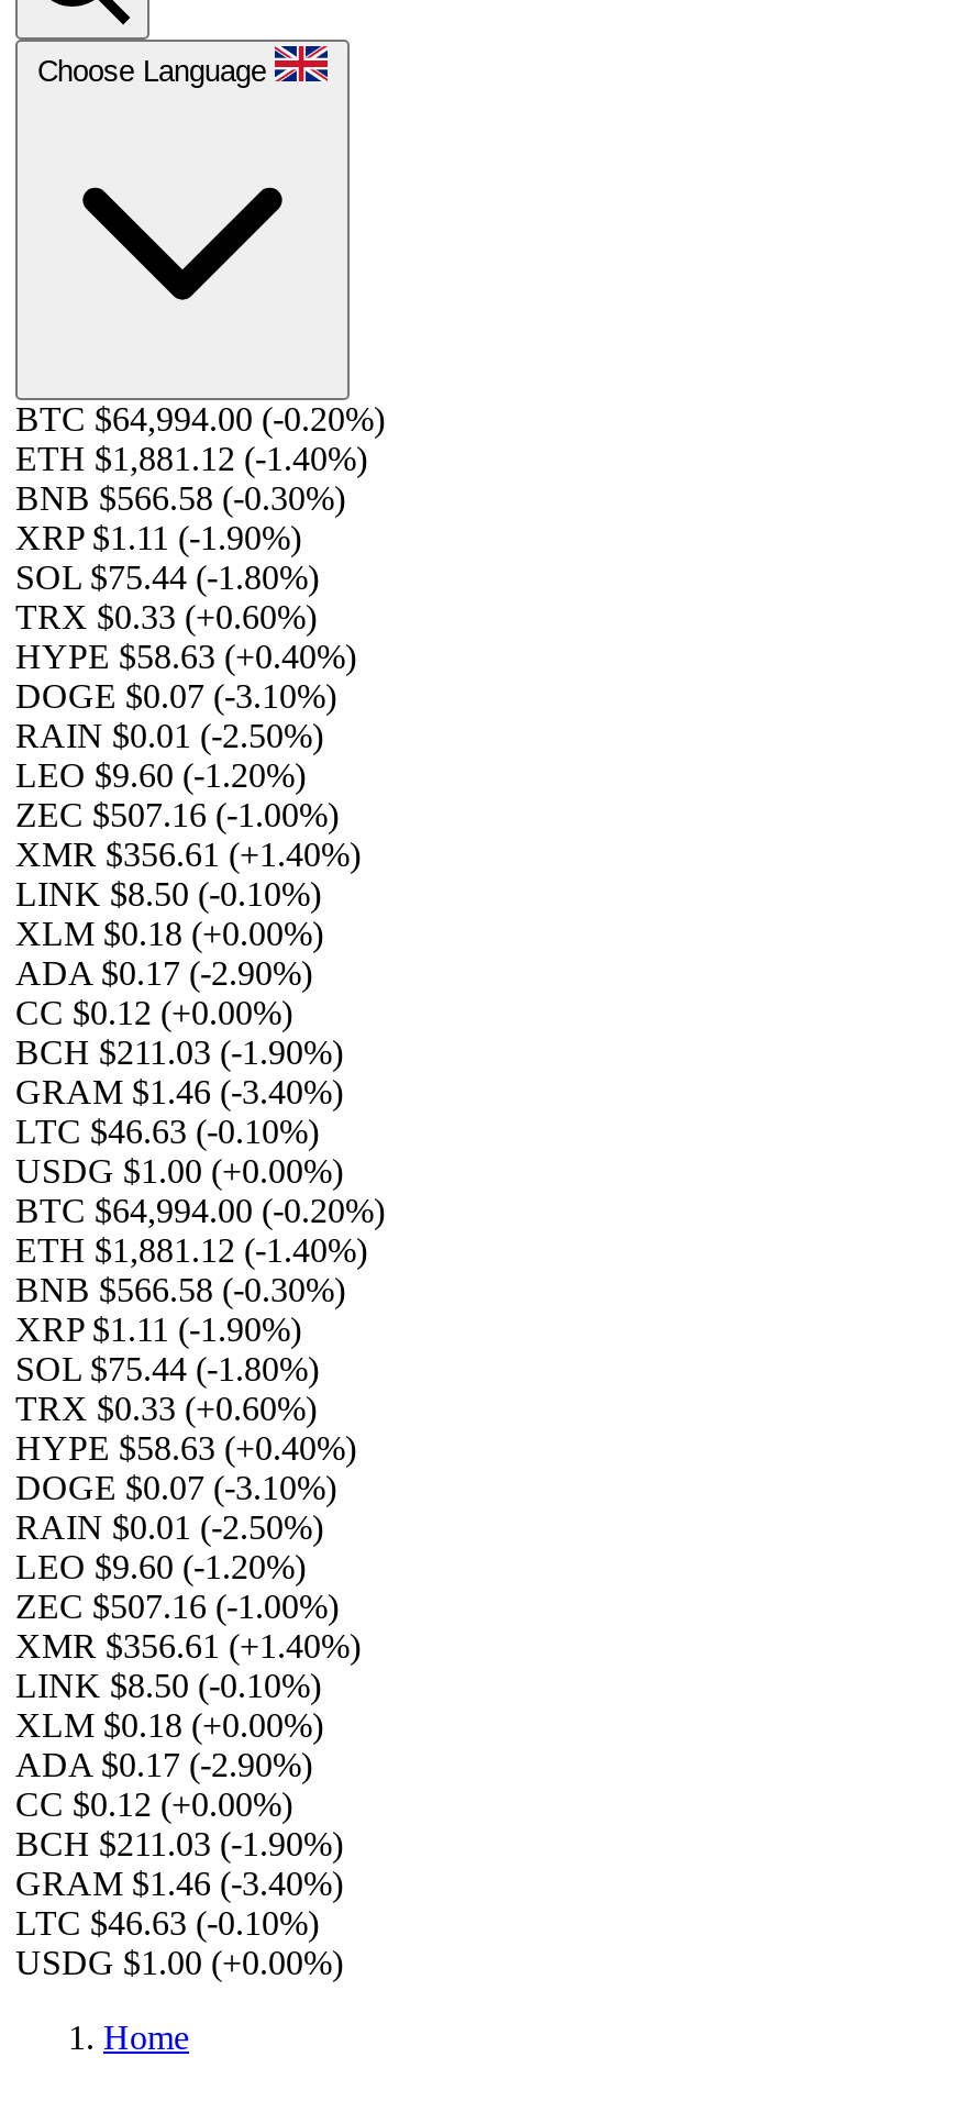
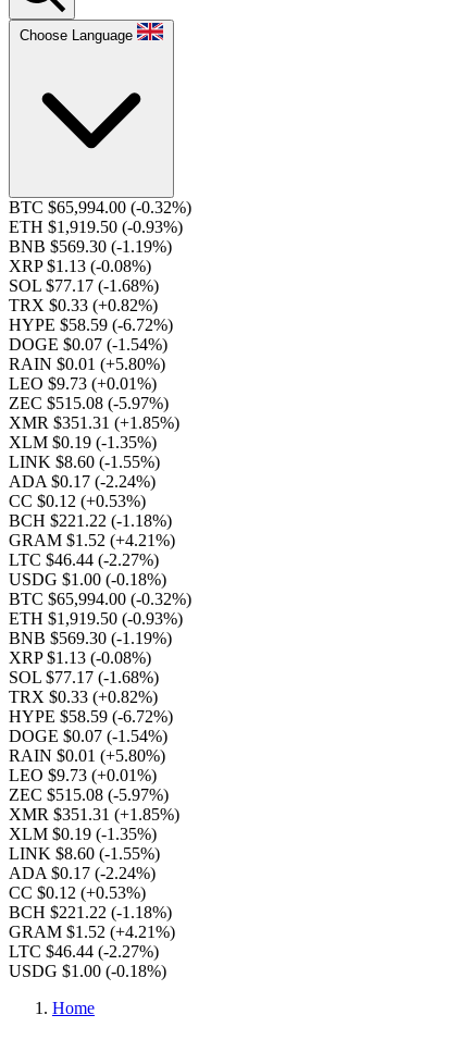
[15,400,385,1981] BTC $64,994.00(-0.20%) | ETH $1,881.12 (-1.40%) | BNB $566.58 (-0.30%) | XRP $1.11 (-1.90%) | SOL $75.44 (-1.80%) | TRX $0.33 (+0.60%) | HYPE $58.63 (+0.40%) | DOGE $0.07 (-3.10%) | RAIN $0.01 (-2.50%) | LEO $9.60 (-1.20%) | ZEC $507.16 (-1.00%) | XMR $356.61 (+1.40%) | LINK $8.50 (-0.10%) | XLM $0.18 (+0.00%) | ADA $0.17 (-2.90%) | CC $0.12 (+0.00%) | BCH $211.03 (-1.90%) | GRAM $1.46 (-3.40%) | LTC $46.63 (-0.10%) | USDG $1.00(+0.00%) | BTC $64,994.00 (-0.20%) | ETH $1,881.12 (-1.40%) | BNB $566.58 (-0.30%) | XRP $1.11 (-1.90%) | SOL $75.44 (-1.80%) | TRX $0.33 (+0.60%) | HYPE $58.63 (+0.40%) | DOGE $0.07 (-3.10%) | RAIN $0.01 (-2.50%) | LEO $9.60 (-1.20%) | ZEC $507.16 (-1.00%) | XMR $356.61 (+1.40%) | LINK $8.50 (-0.10%) | XLM $0.18 (+0.00%) | ADA $0.17 (-2.90%) | CC $0.12 (+0.00%) | BCH $211.03 (-1.90%) | GRAM $1.46 (-3.40%) | LTC $46.63 (-0.10%) | USDG $1.00(+0.00%) -> [9,198,191,980] BTC $65,994.00(-0.32%) | ETH $1,919.50 (-0.93%) | BNB $569.30 (-1.19%) | XRP $1.13 (-0.08%) | SOL $77.17 (-1.68%) | TRX $0.33 (+0.82%) | HYPE $58.59 (-6.72%) | DOGE $0.07 (-1.54%) | RAIN $0.01 (+5.80%) | LEO $9.73 (+0.01%) | ZEC $515.08 (-5.97%) | XMR $351.31 (+1.85%) | XLM $0.19 (-1.35%) | LINK $8.60 (-1.55%) | ADA $0.17 (-2.24%) | CC $0.12 (+0.53%) | BCH $221.22 (-1.18%) | GRAM $1.52 (+4.21%) | LTC $46.44 (-2.27%) | USDG $1.00(-0.18%) | BTC $65,994.00 (-0.32%) | ETH $1,919.50 (-0.93%) | BNB $569.30 (-1.19%) | XRP $1.13 (-0.08%) | SOL $77.17 (-1.68%) | TRX $0.33 (+0.82%) | HYPE $58.59 (-6.72%) | DOGE $0.07 (-1.54%) | RAIN $0.01 (+5.80%) | LEO $9.73 (+0.01%) | ZEC $515.08 (-5.97%) | XMR $351.31 (+1.85%) | XLM $0.19 (-1.35%) | LINK $8.60 (-1.55%) | ADA $0.17 (-2.24%) | CC $0.12 (+0.53%) | BCH $221.22 (-1.18%) | GRAM $1.52 (+4.21%) | LTC $46.44 (-2.27%) | USDG $1.00(-0.18%)

